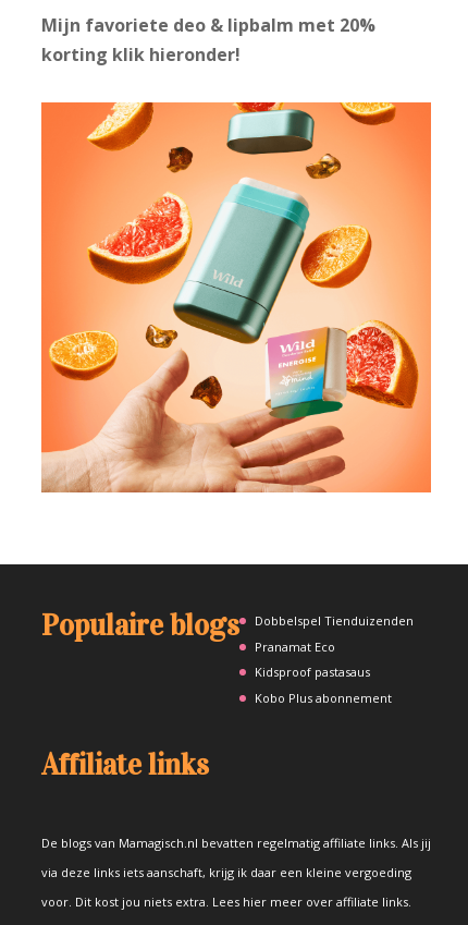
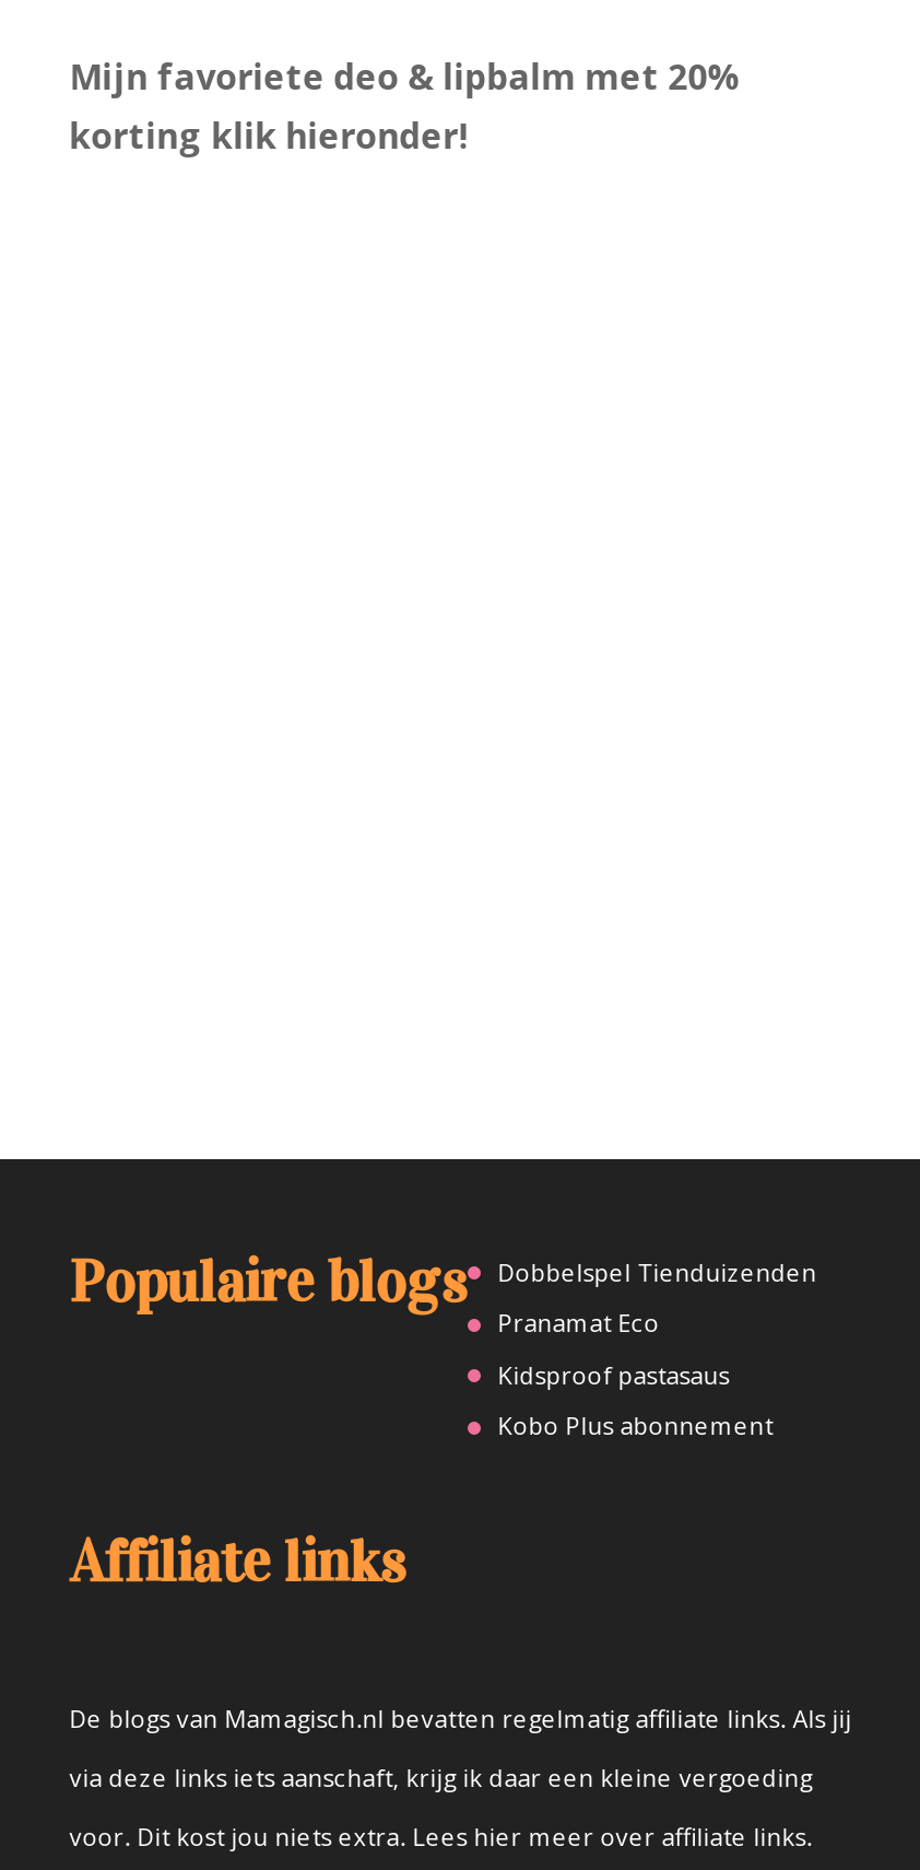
[40,101,432,494] [image] -> none

